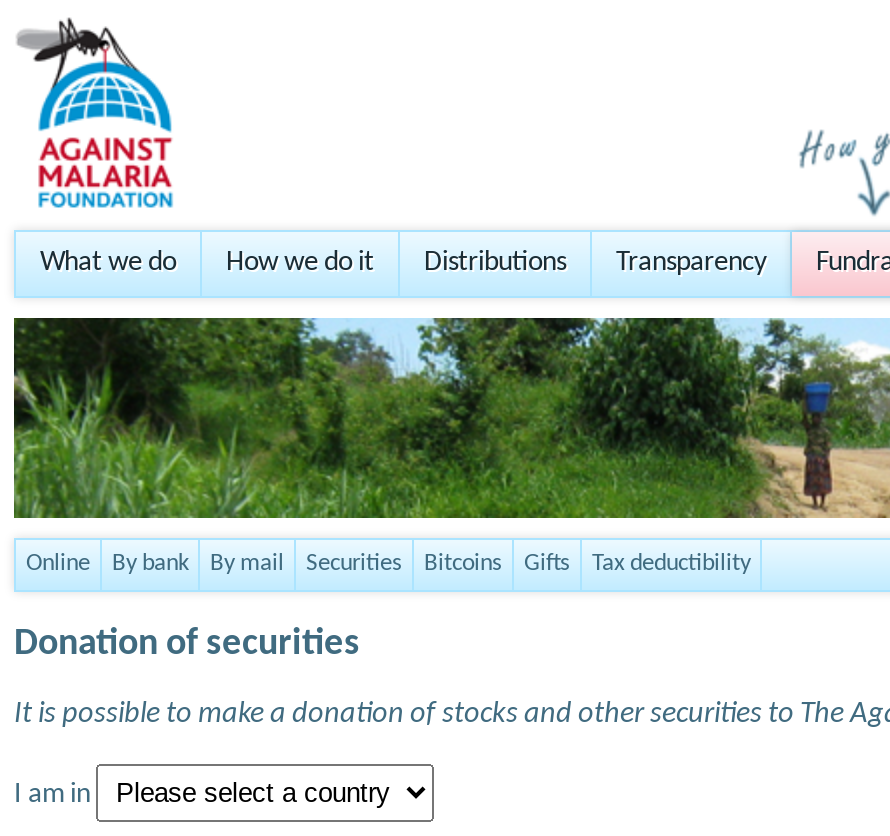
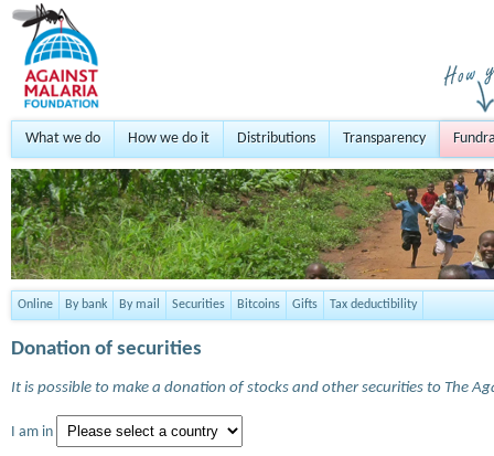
[14,316,884,520] [image] -> [10,168,491,280] [image]

